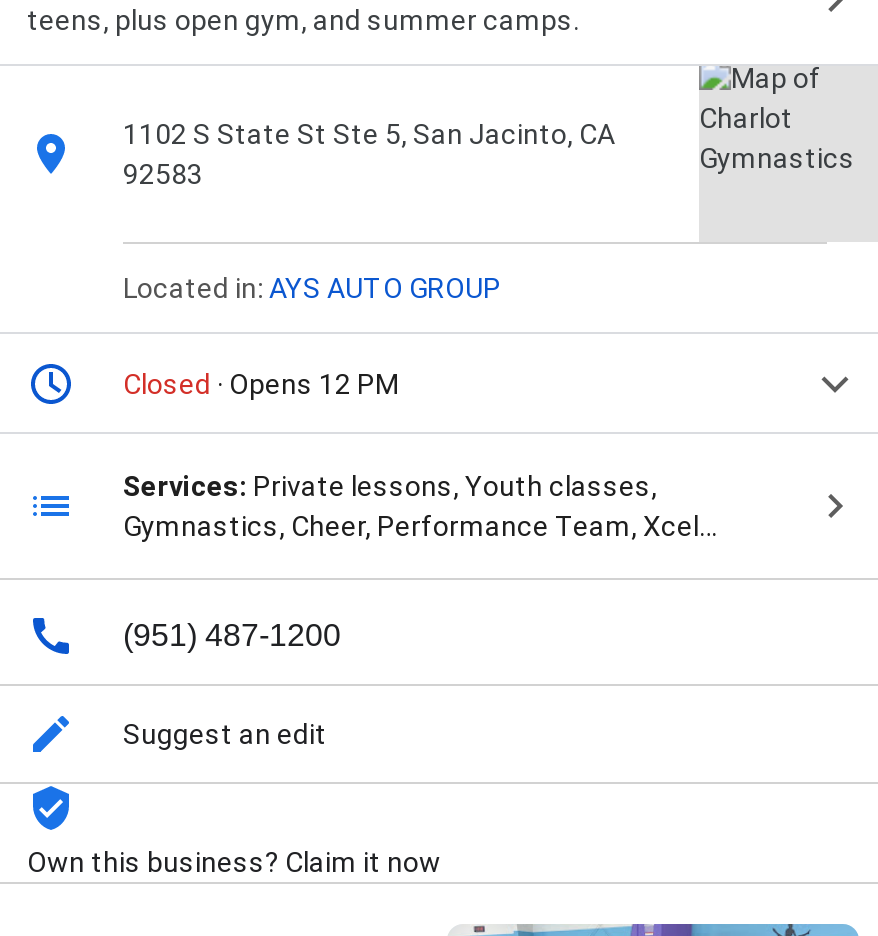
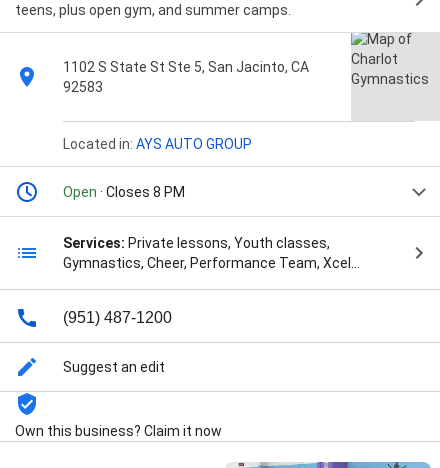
[123,368,399,400] Closed · Opens 12 PM -> [63,184,185,200] Open · Closes 8 PM

